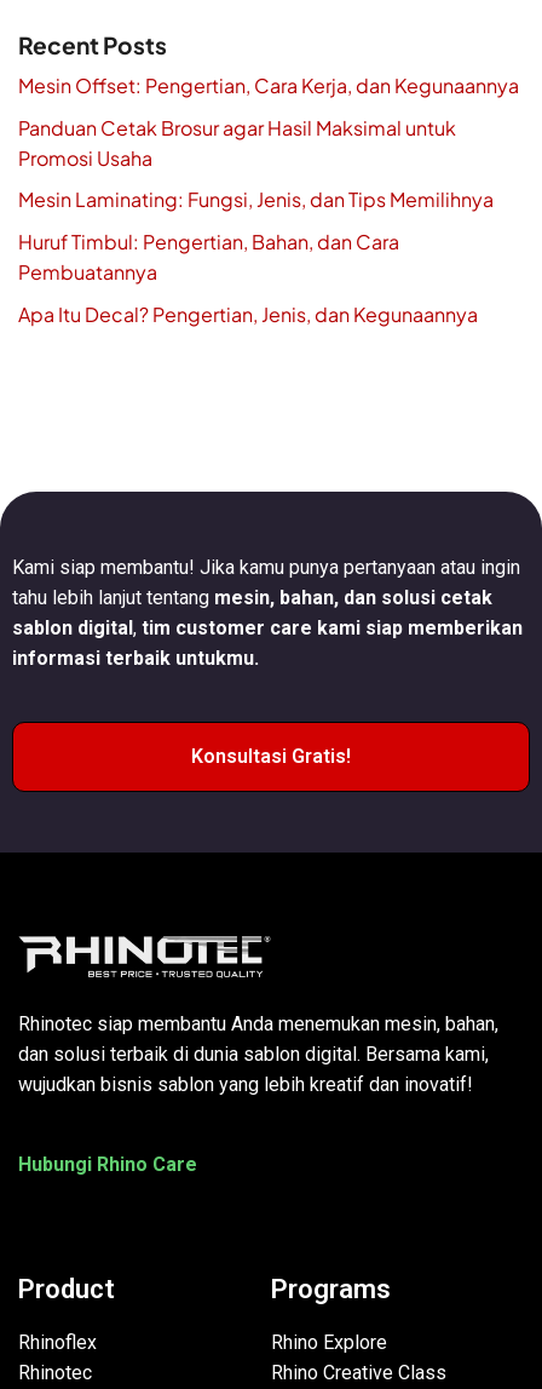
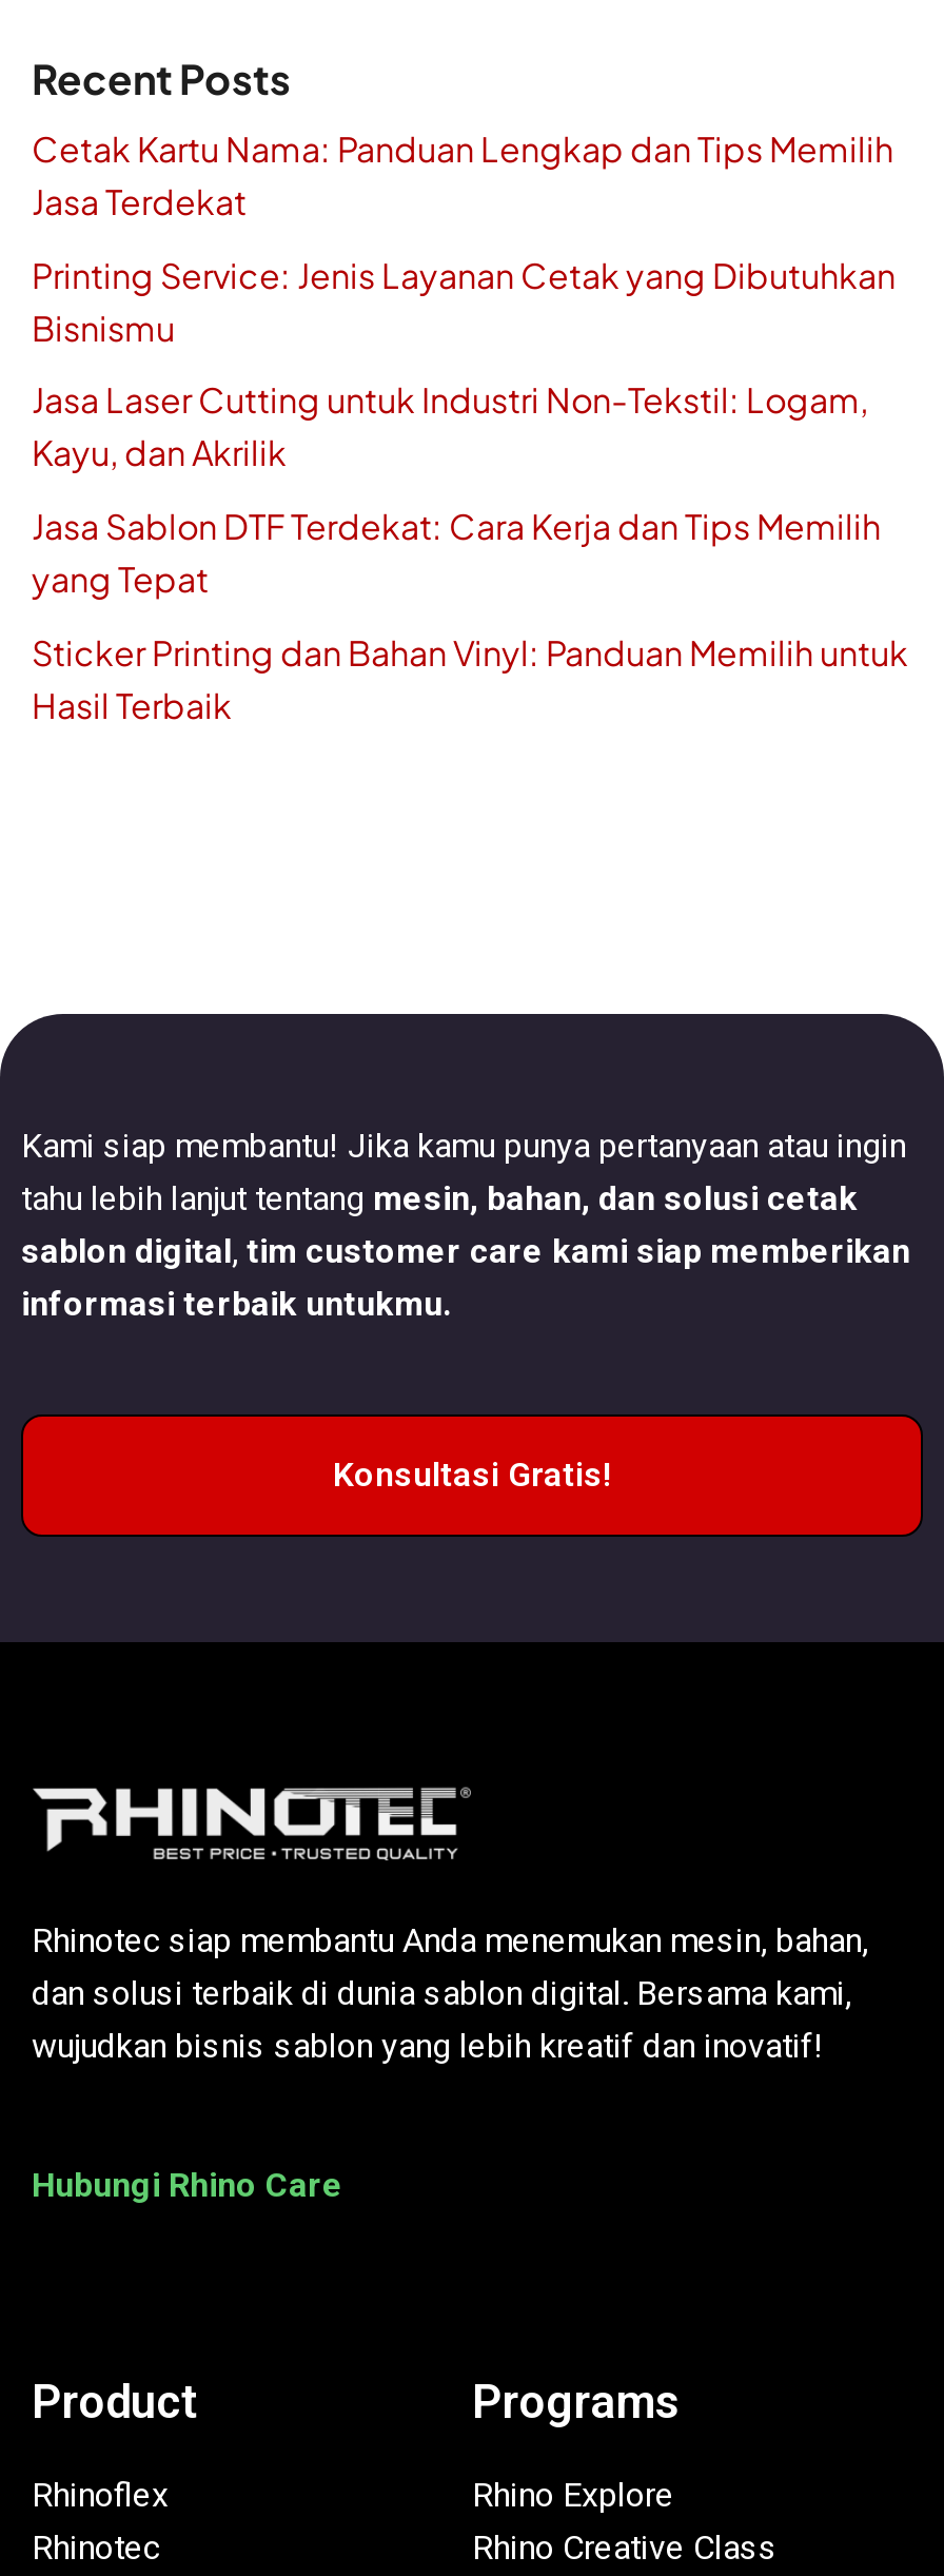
[18,73,519,98] Mesin Offset: Pengertian, Cara Kerja, dan Kegunaannya -> [32,127,893,224] Cetak Kartu Nama: Panduan Lengkap dan Tips Memilih | Jasa Terdekat
[18,115,456,171] Panduan Cetak Brosur agar Hasil Maksimal untuk | Promosi Usaha -> [32,253,896,350] Printing Service: Jenis Layanan Cetak yang Dibutuhkan | Bisnismu
[18,187,494,212] Mesin Laminating: Fungsi, Jenis, dan Tips Memilihnya -> [32,378,868,475] Jasa Laser Cutting untuk Industri Non-Tekstil: Logam, | Kayu, dan Akrilik
[18,229,399,285] Huruf Timbul: Pengertian, Bahan, dan Cara | Pembuatannya -> [32,504,881,601] Jasa Sablon DTF Terdekat: Cara Kerja dan Tips Memilih | yang Tepat
[18,301,478,326] Apa Itu Decal? Pengertian, Jenis, dan Kegunaannya -> [32,629,908,726] Sticker Printing dan Bahan Vinyl: Panduan Memilih untuk | Hasil Terbaik

